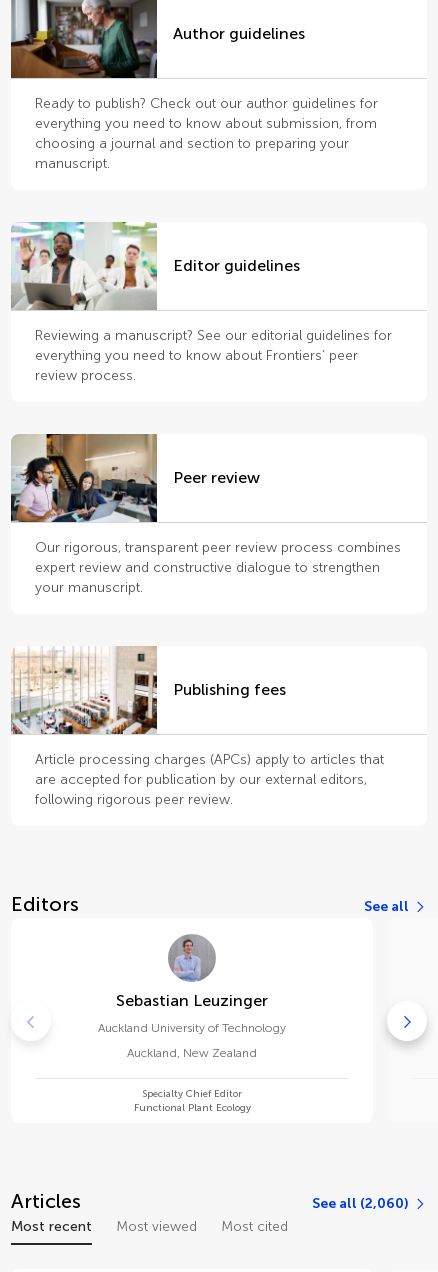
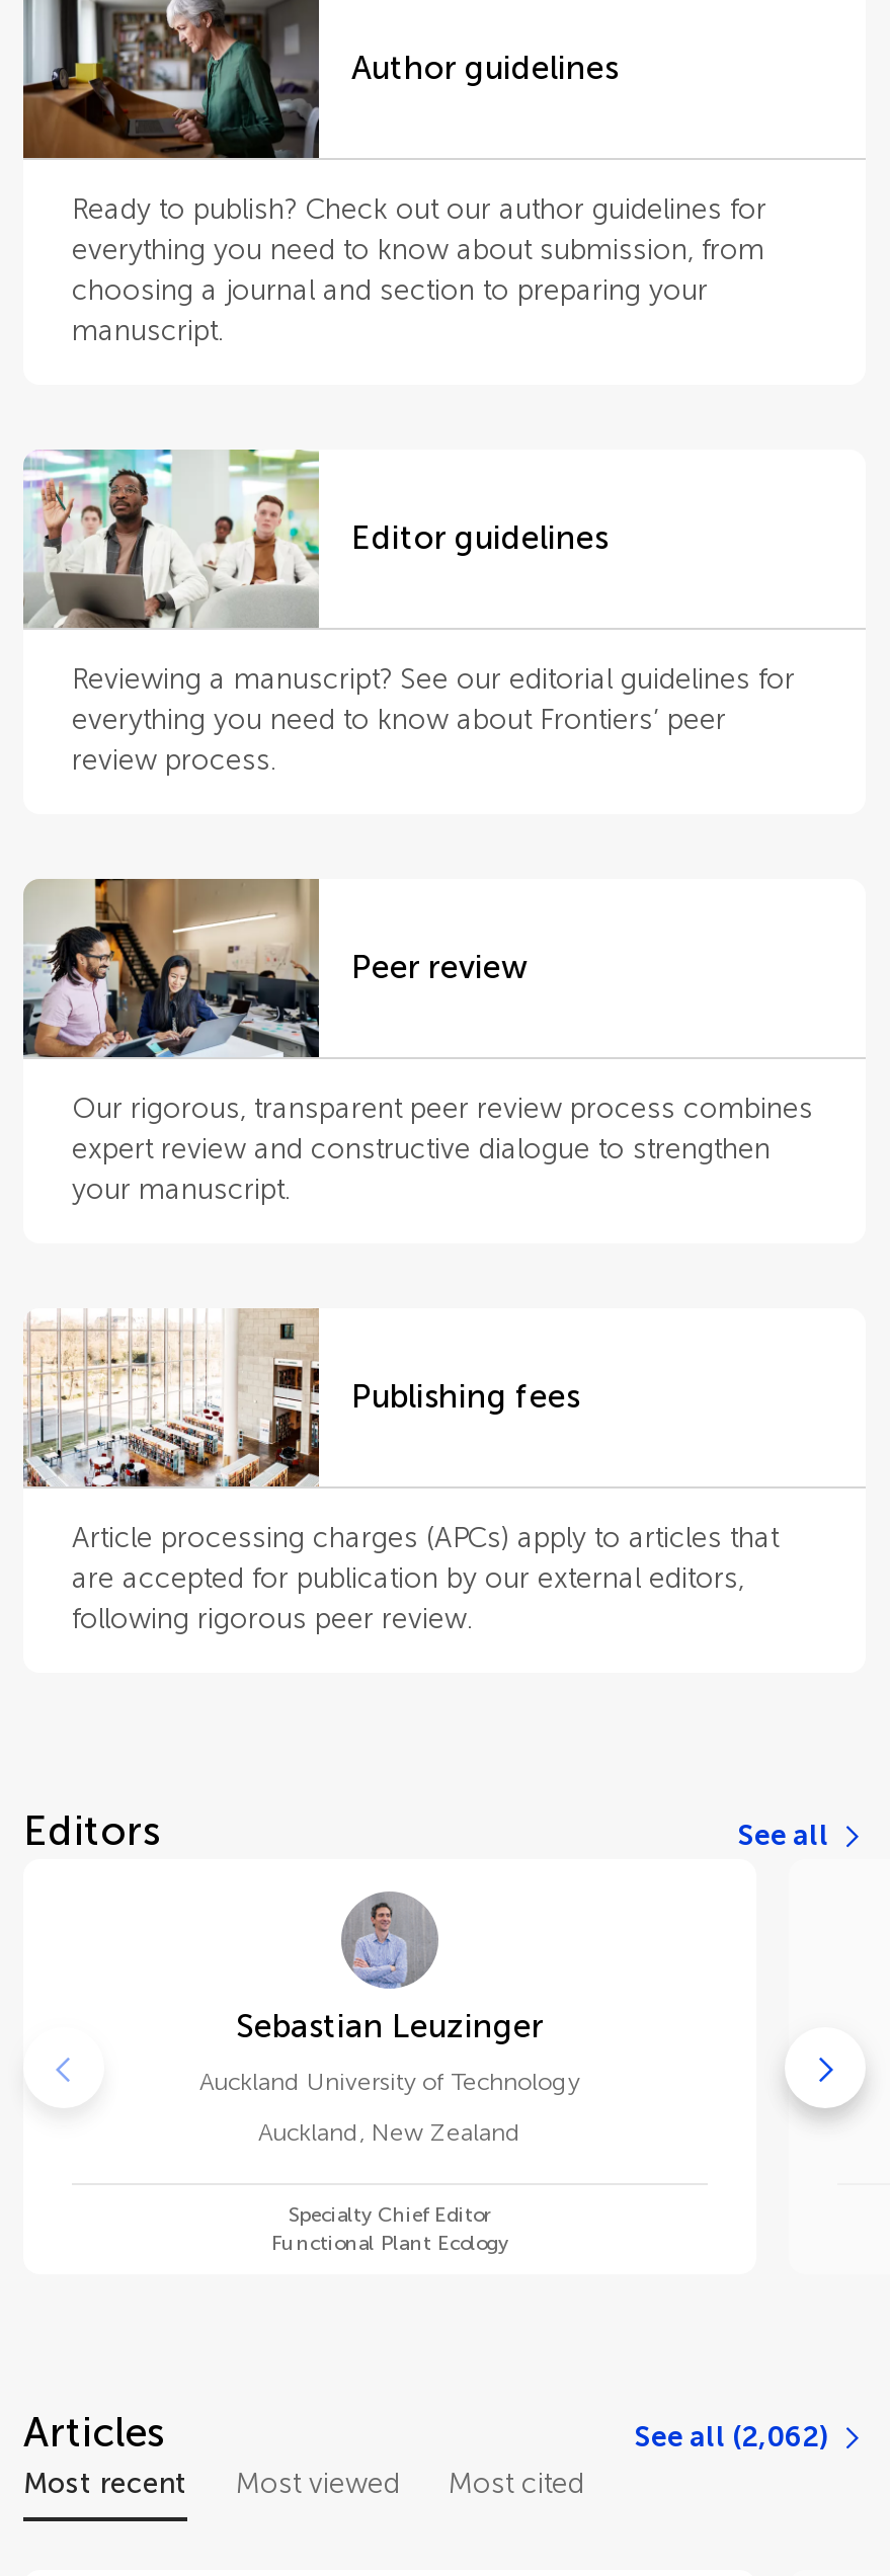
[312,1195,409,1212] See all (2,060) -> [635,2420,829,2454] See all (2,062)

